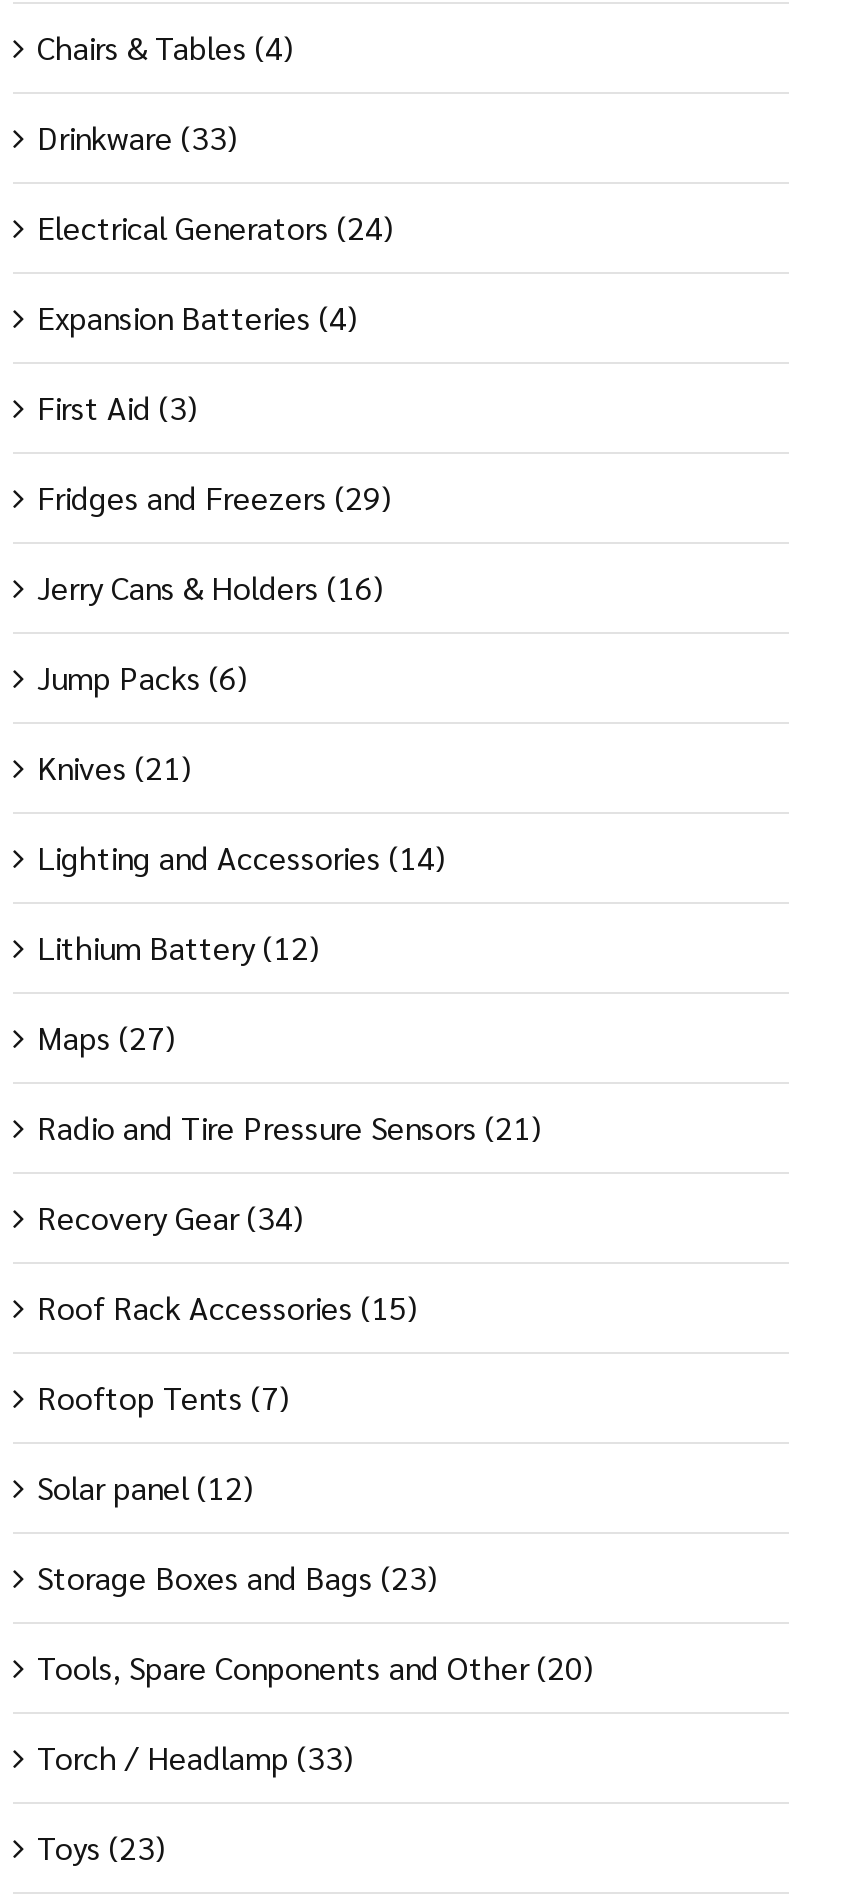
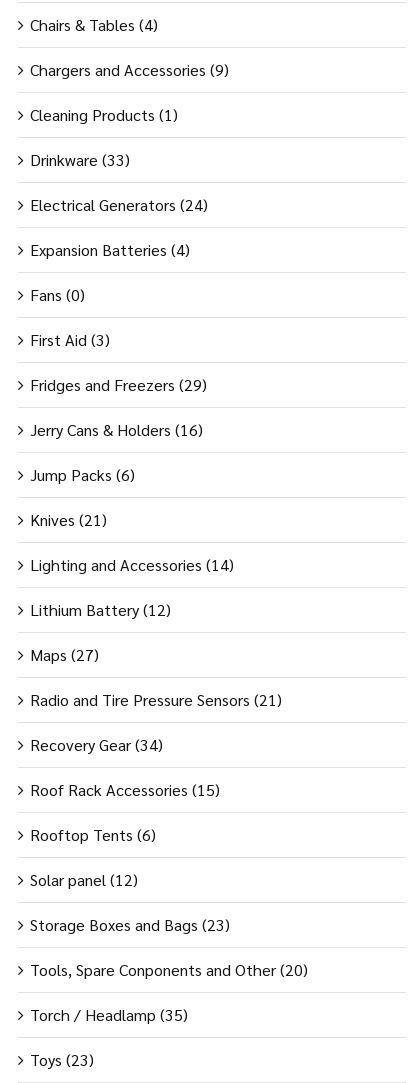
none -> [30,59,229,125] Chargers and Accessories (9) | Cleaning Products (1)
none -> [30,284,85,305] Fans (0)
[37,1375,289,1417] Rooftop Tents (7) -> [30,824,156,845] Rooftop Tents (6)
[37,1735,353,1777] Torch / Headlamp (33) -> [30,1004,188,1025] Torch / Headlamp (35)

